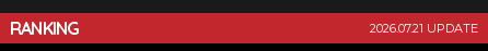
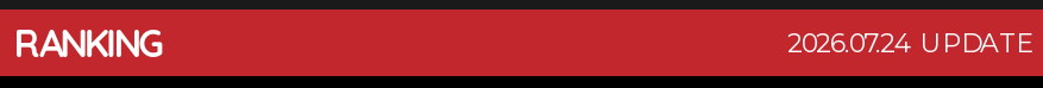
[370,21,478,36] 2026.07.21 UPDATE -> [787,27,1032,60] 2026.07.24 UPDATE

